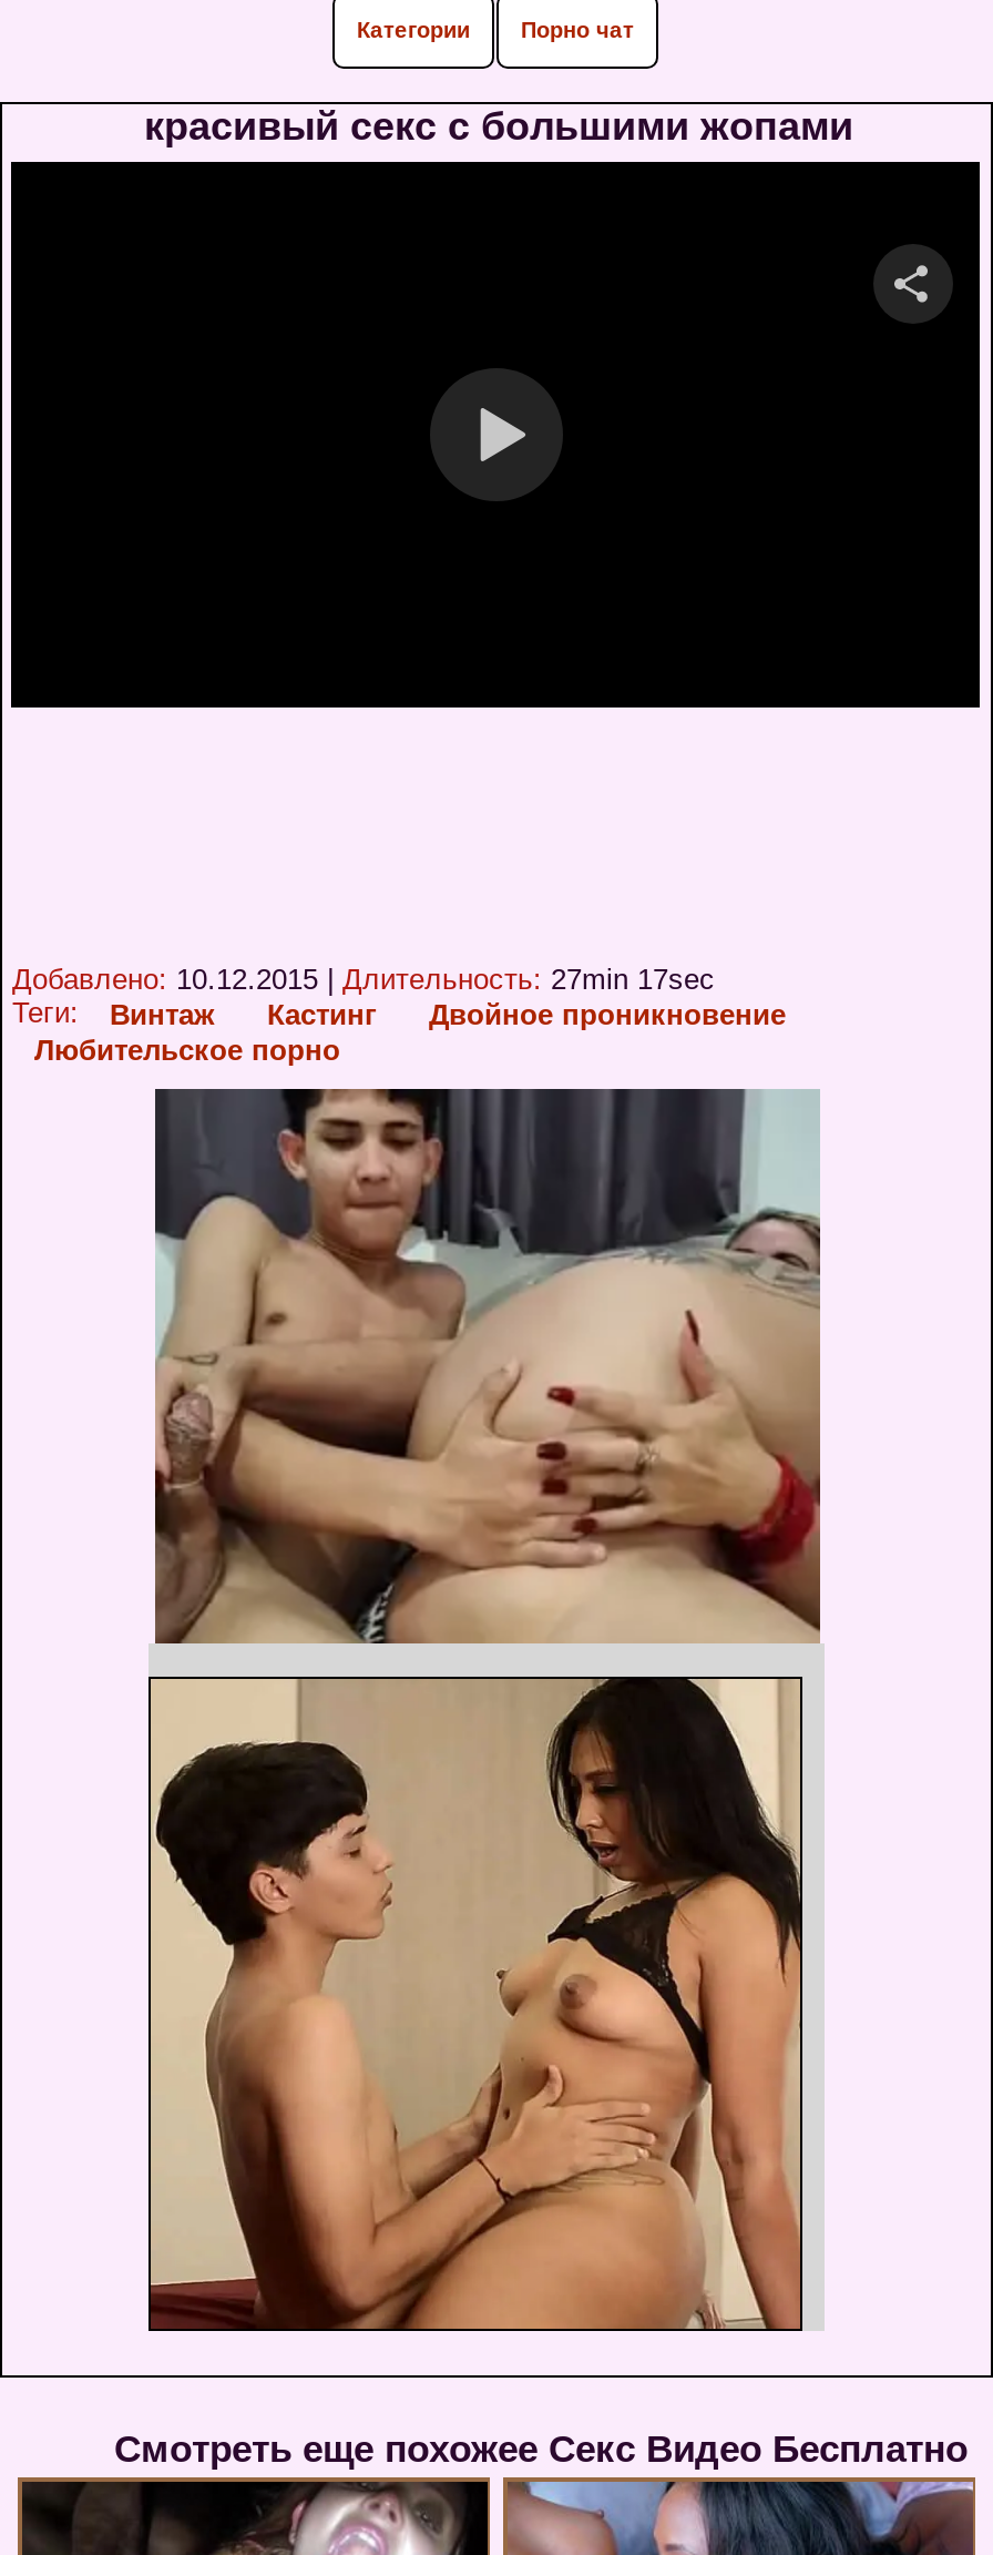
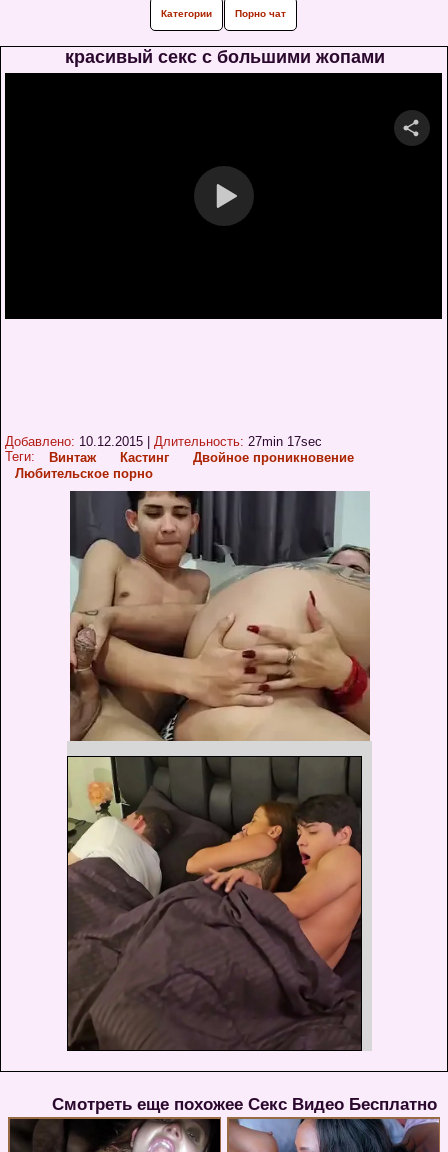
[149,1677,802,2331] [image] -> [67,756,362,1051] [image]

